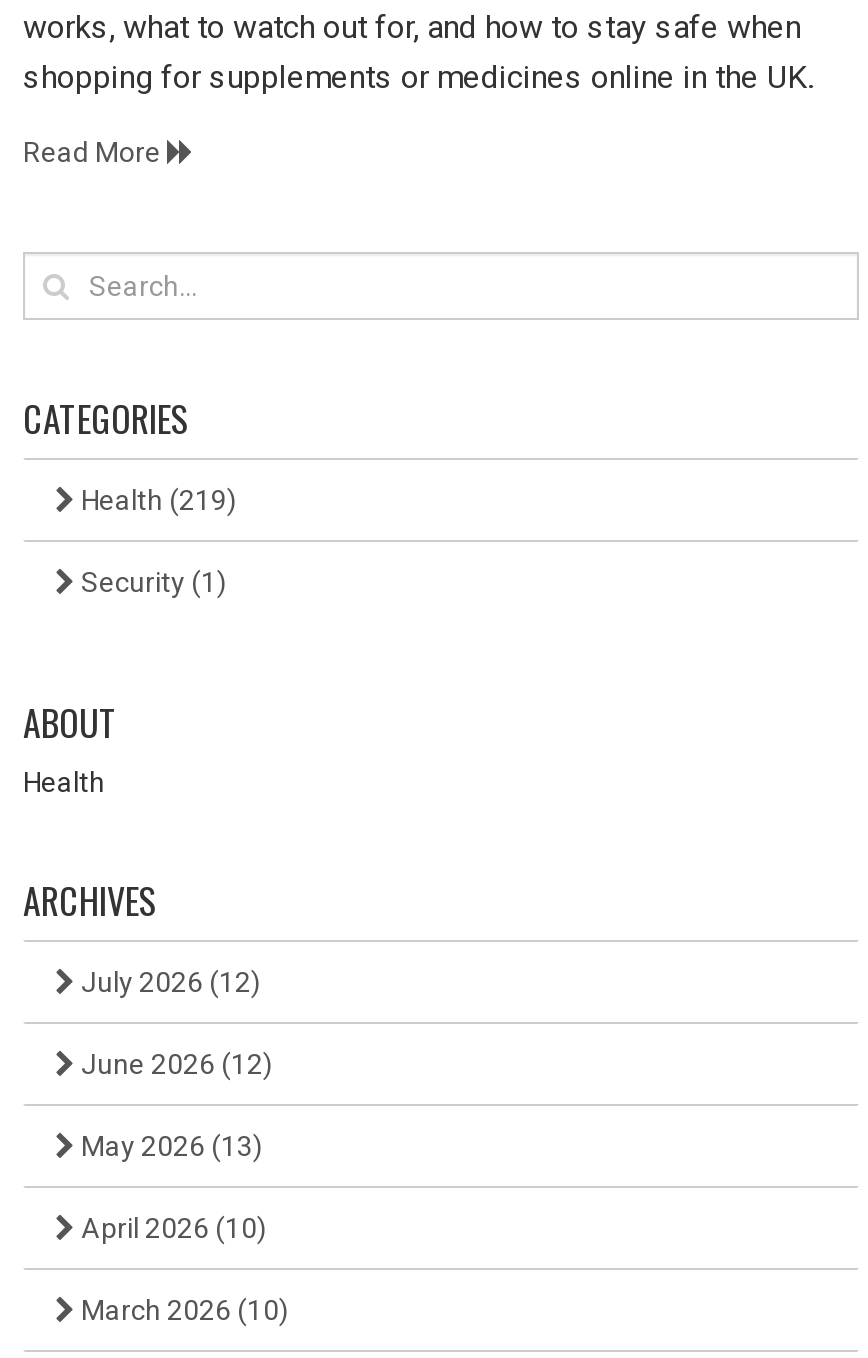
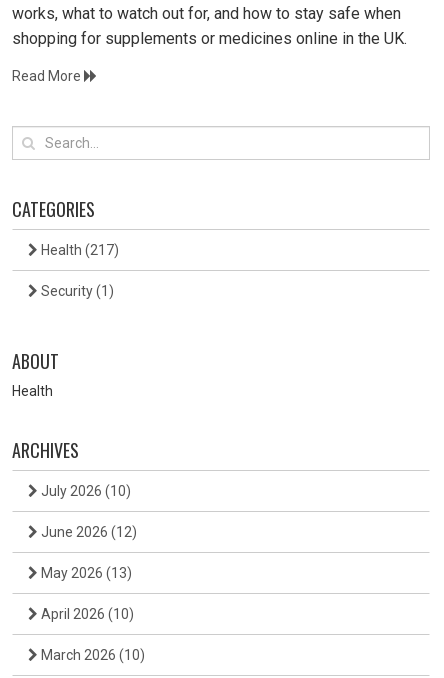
[75,484,237,516] Health (219) -> [38,242,119,258] Health (217)
[75,966,261,998] July 2026 (12) -> [38,483,131,499] July 2026 (10)

